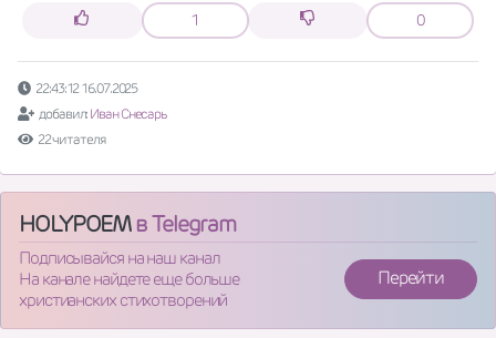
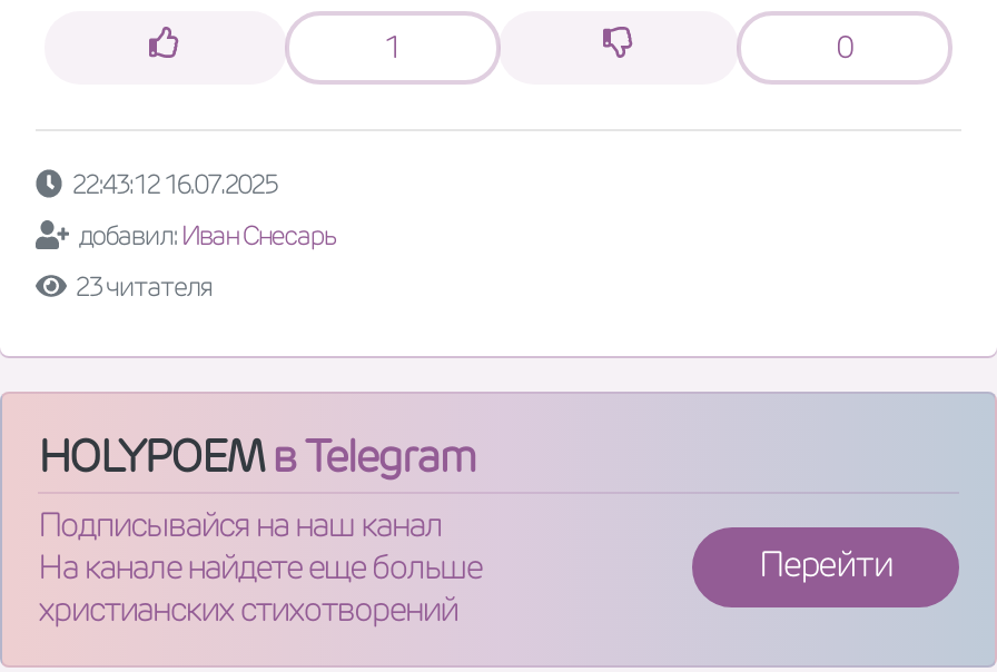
[37,131,106,147] 22 читателя -> [75,269,213,303] 23 читателя

